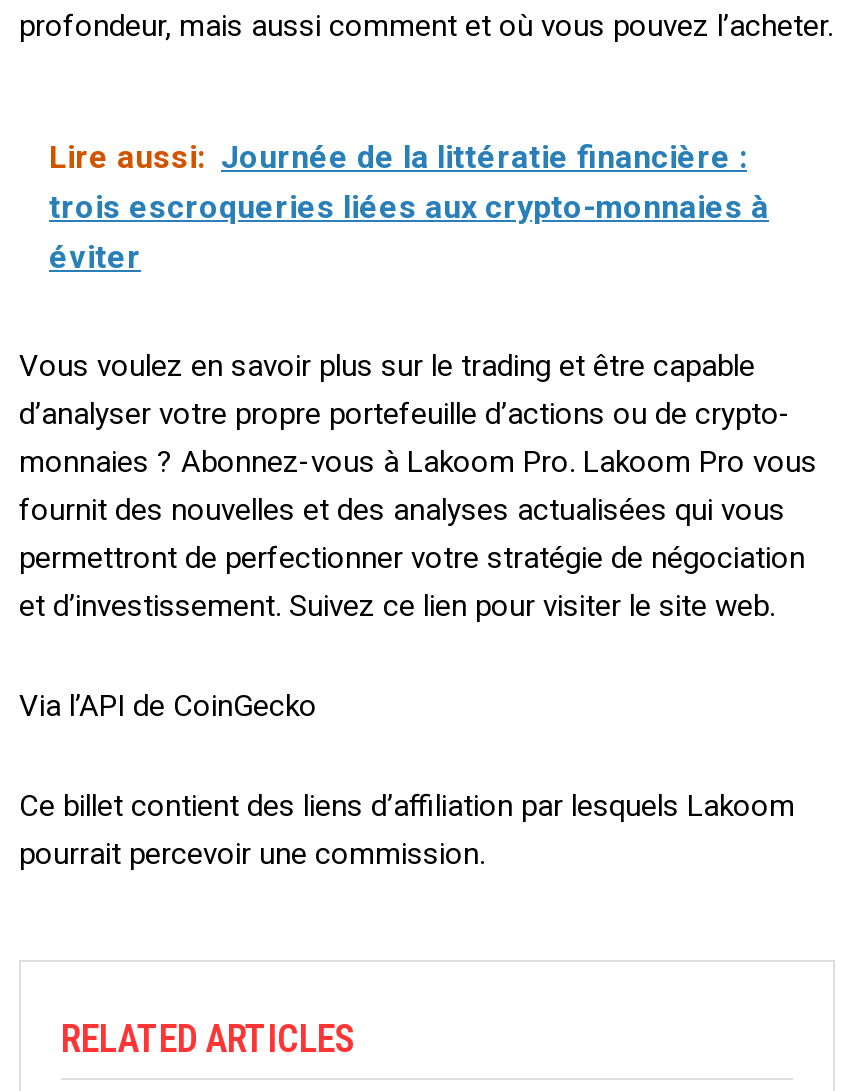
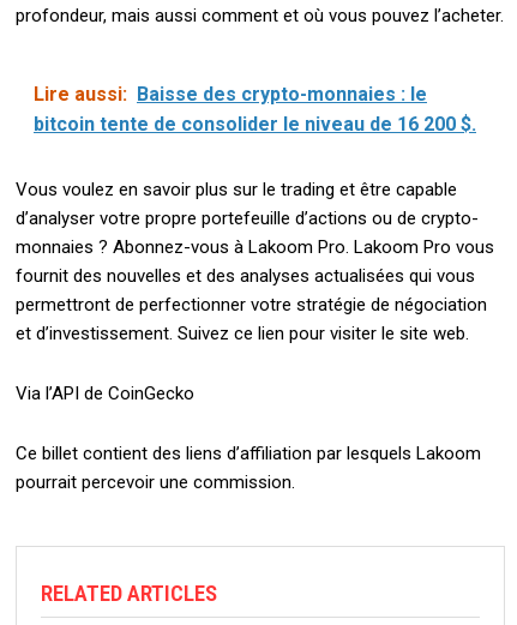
[49,137,769,275] Lire aussi: Journée de la littératie financière : | trois escroqueries liées aux crypto-monnaies à | éviter -> [34,82,476,135] Lire aussi: Baisse des crypto-monnaies : le | bitcoin tente de consolider le niveau de 16 200 $.

